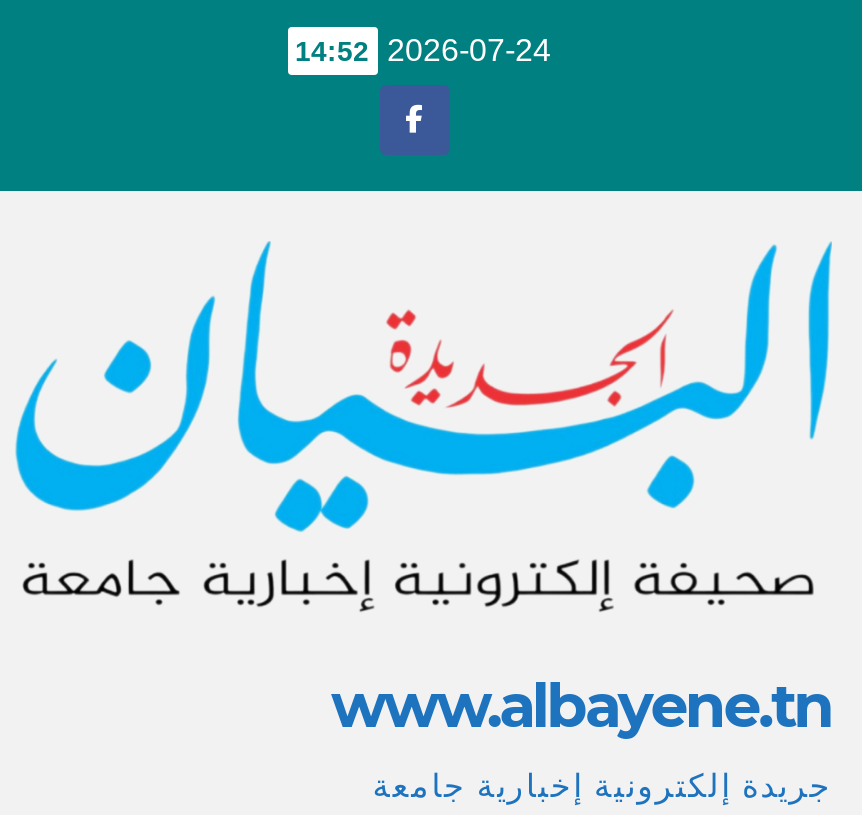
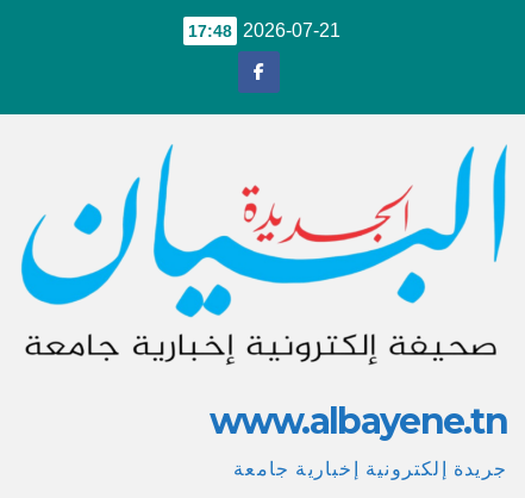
[295,34,369,66] 14:52 -> [187,21,232,40] 17:48
[387,33,551,67] 2026-07-24 -> [242,20,340,41] 2026-07-21

